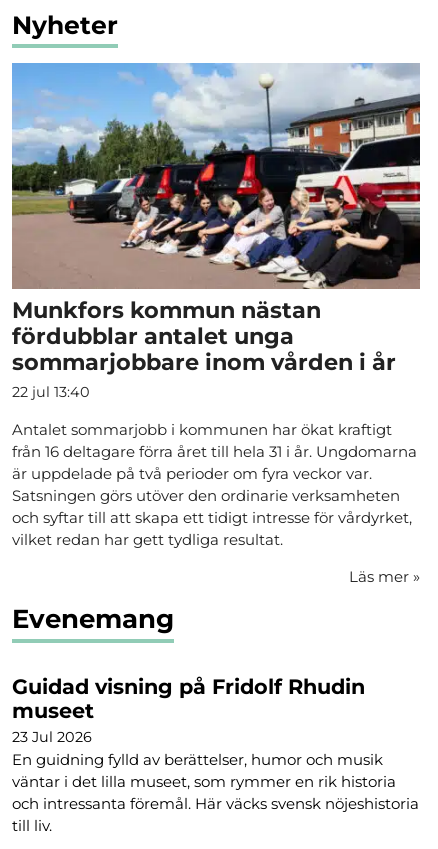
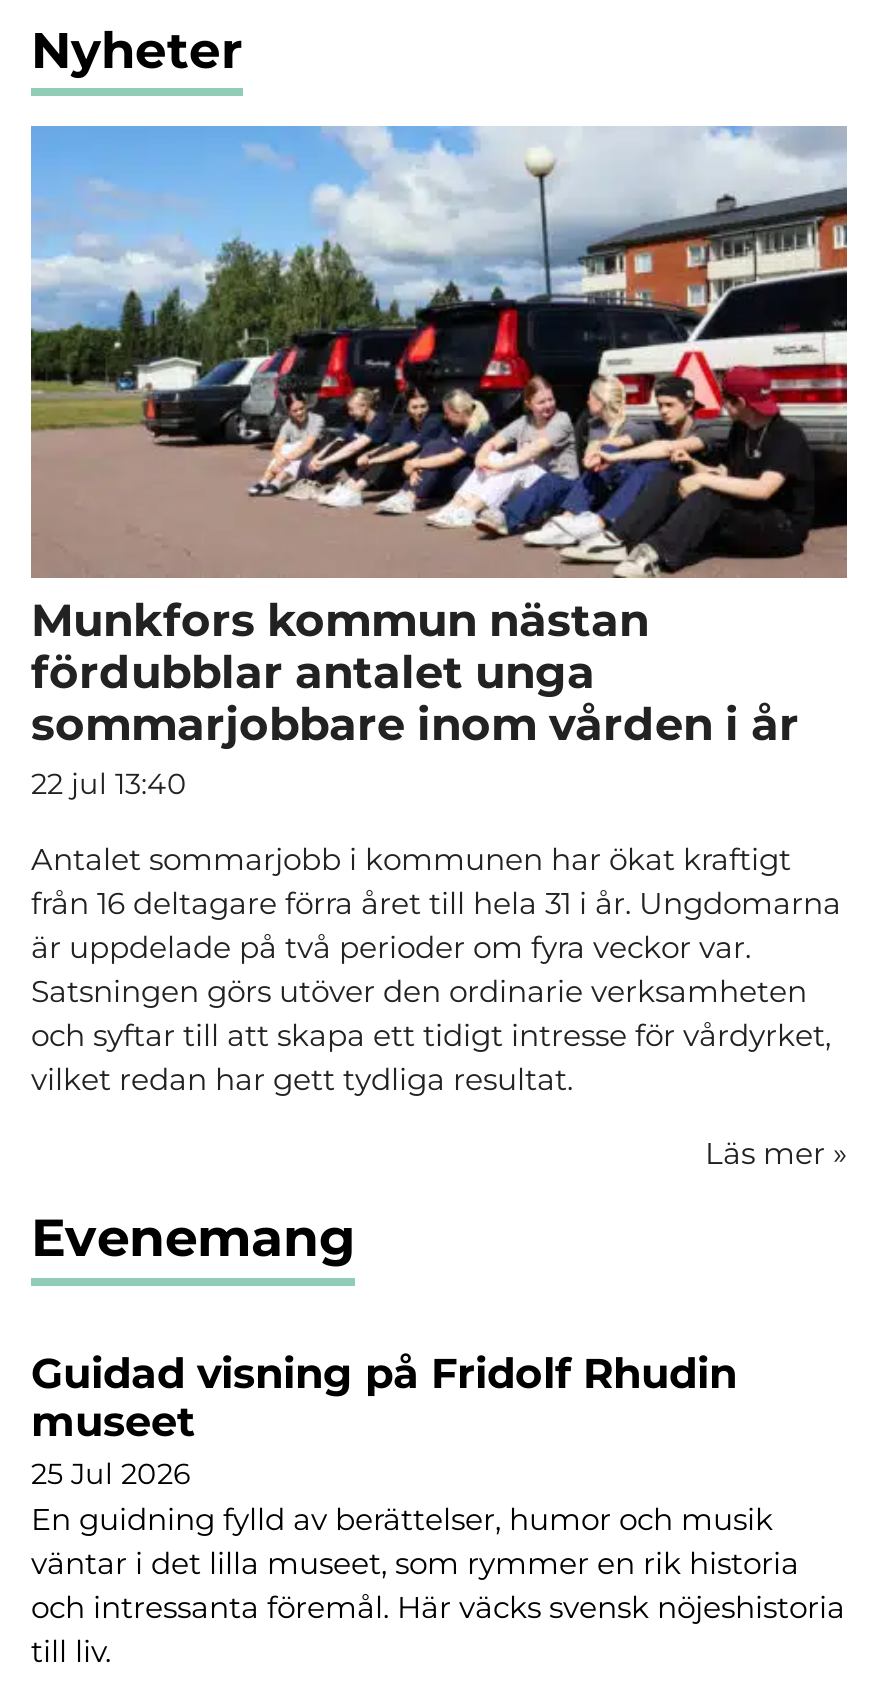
[12,727,92,745] 23 Jul 2026 -> [31,1455,191,1491] 25 Jul 2026

